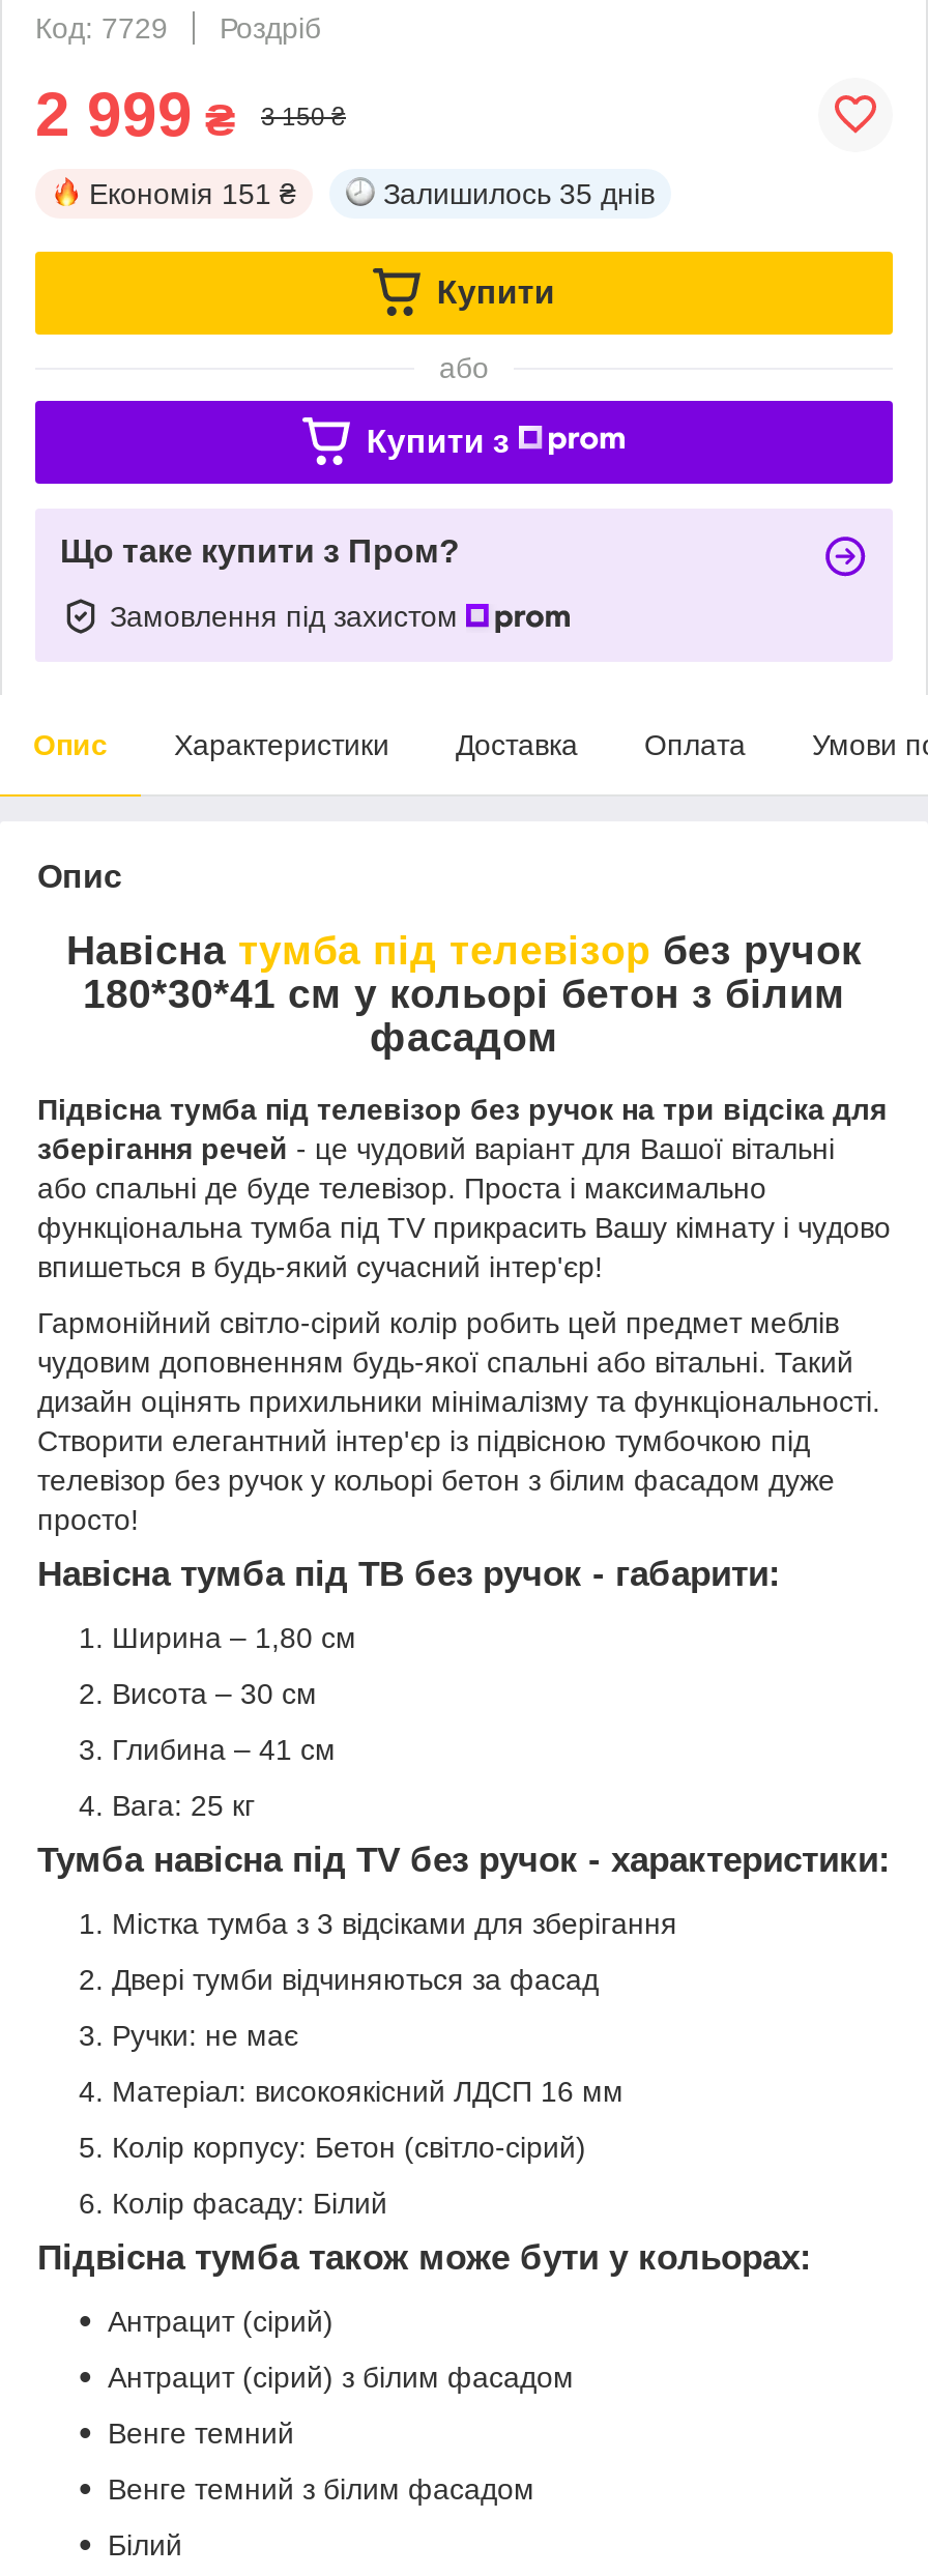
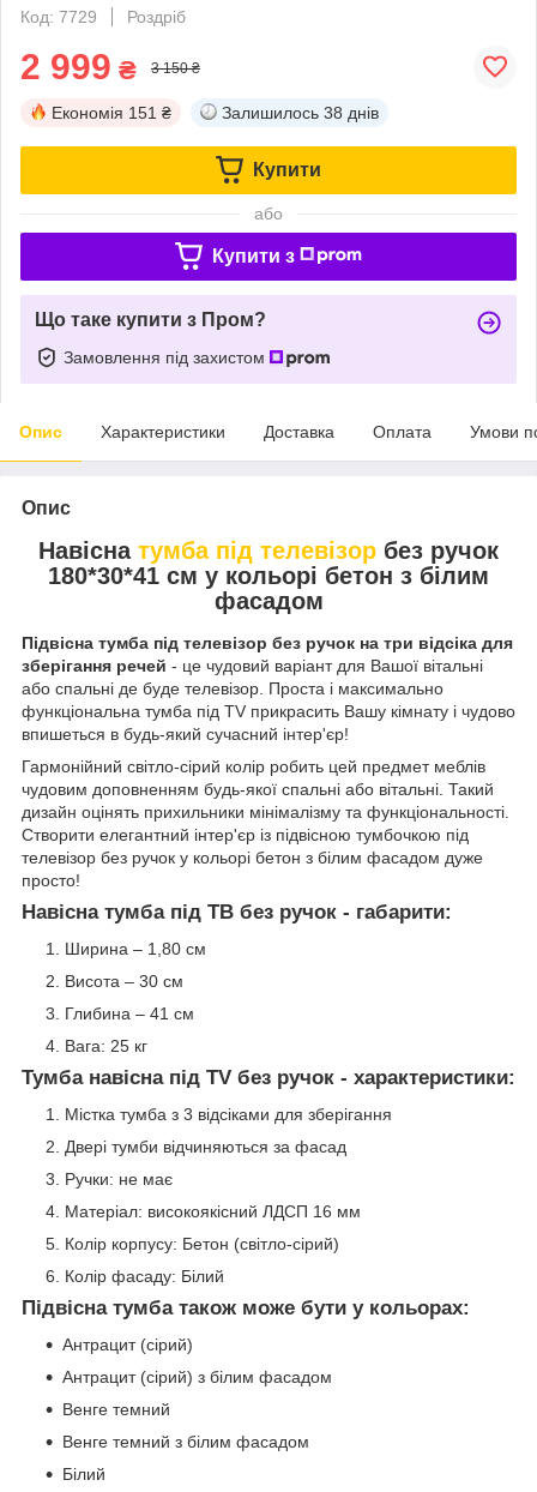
[383,177,655,210] Залишилось 35 днів -> [222,103,379,122] Залишилось 38 днів

